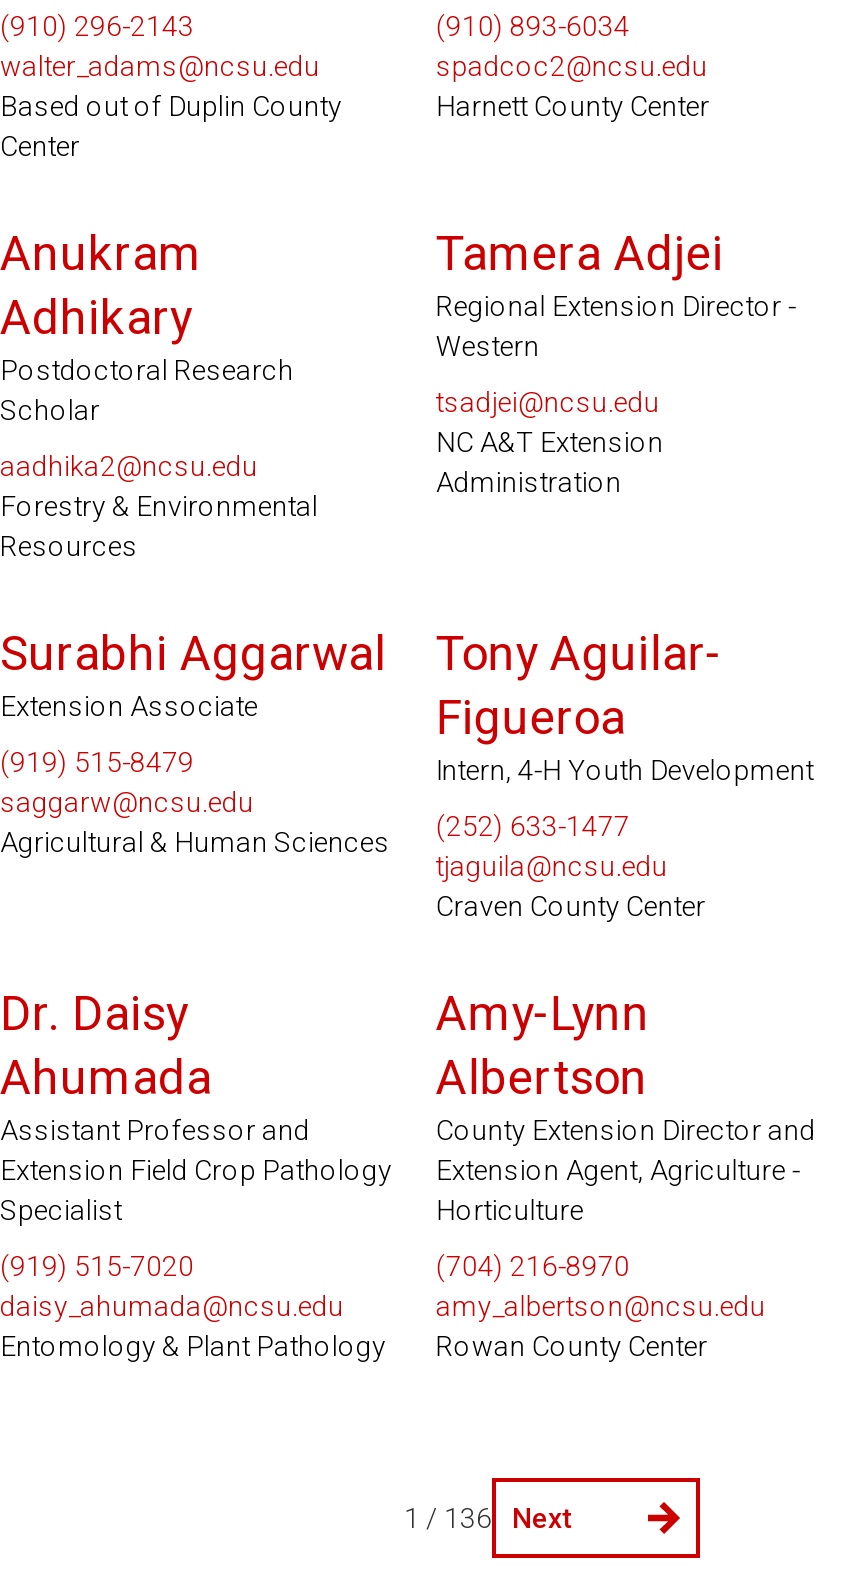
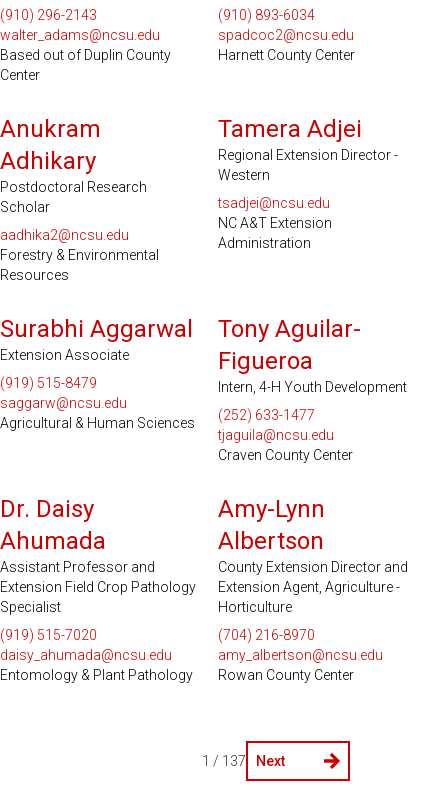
[404,1502,570,1534] 1 / 136 Next -> [202,753,285,769] 1 / 137 Next

